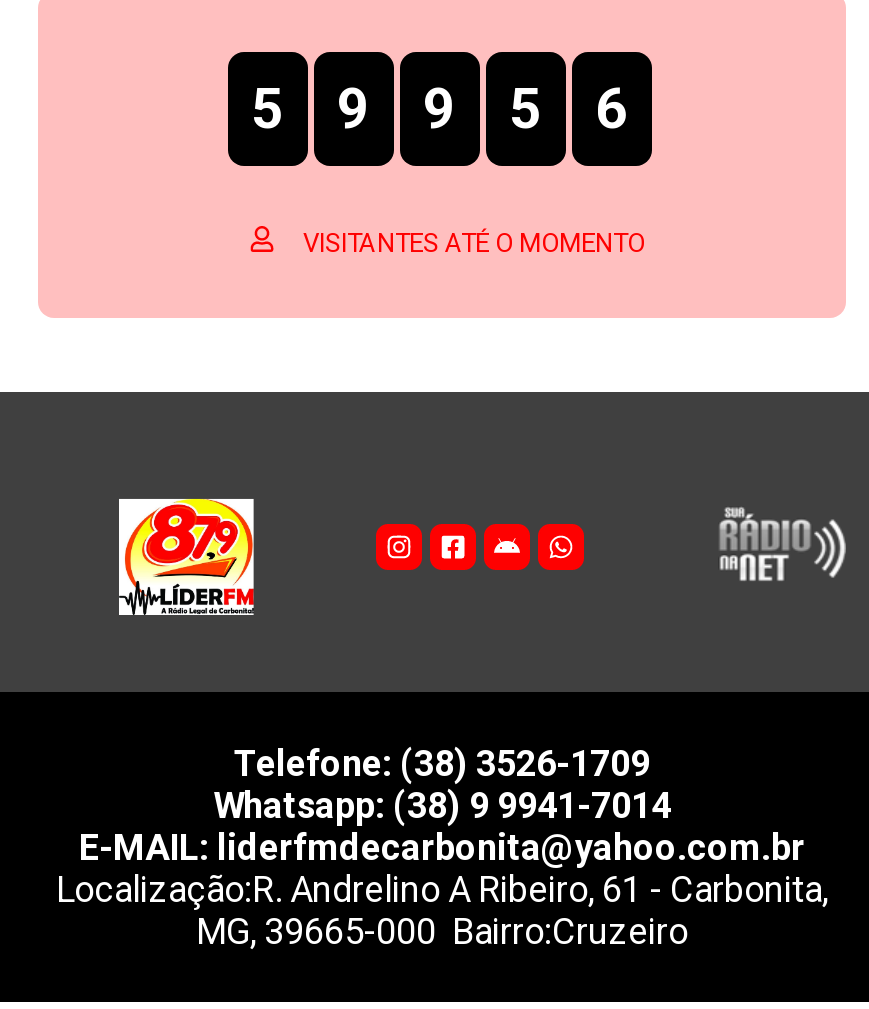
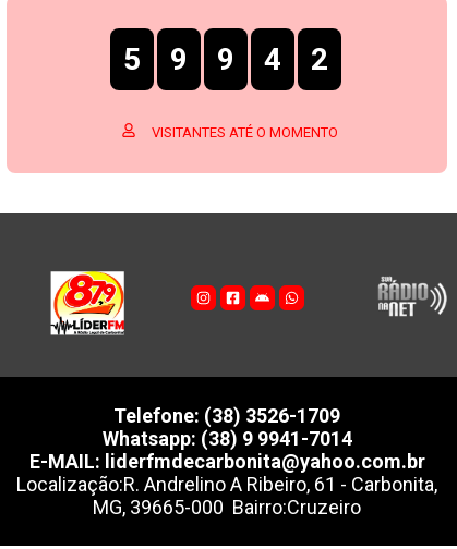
[509,75,541,141] 5 -> [263,41,281,77] 4
[595,75,627,141] 6 -> [310,41,328,77] 2

